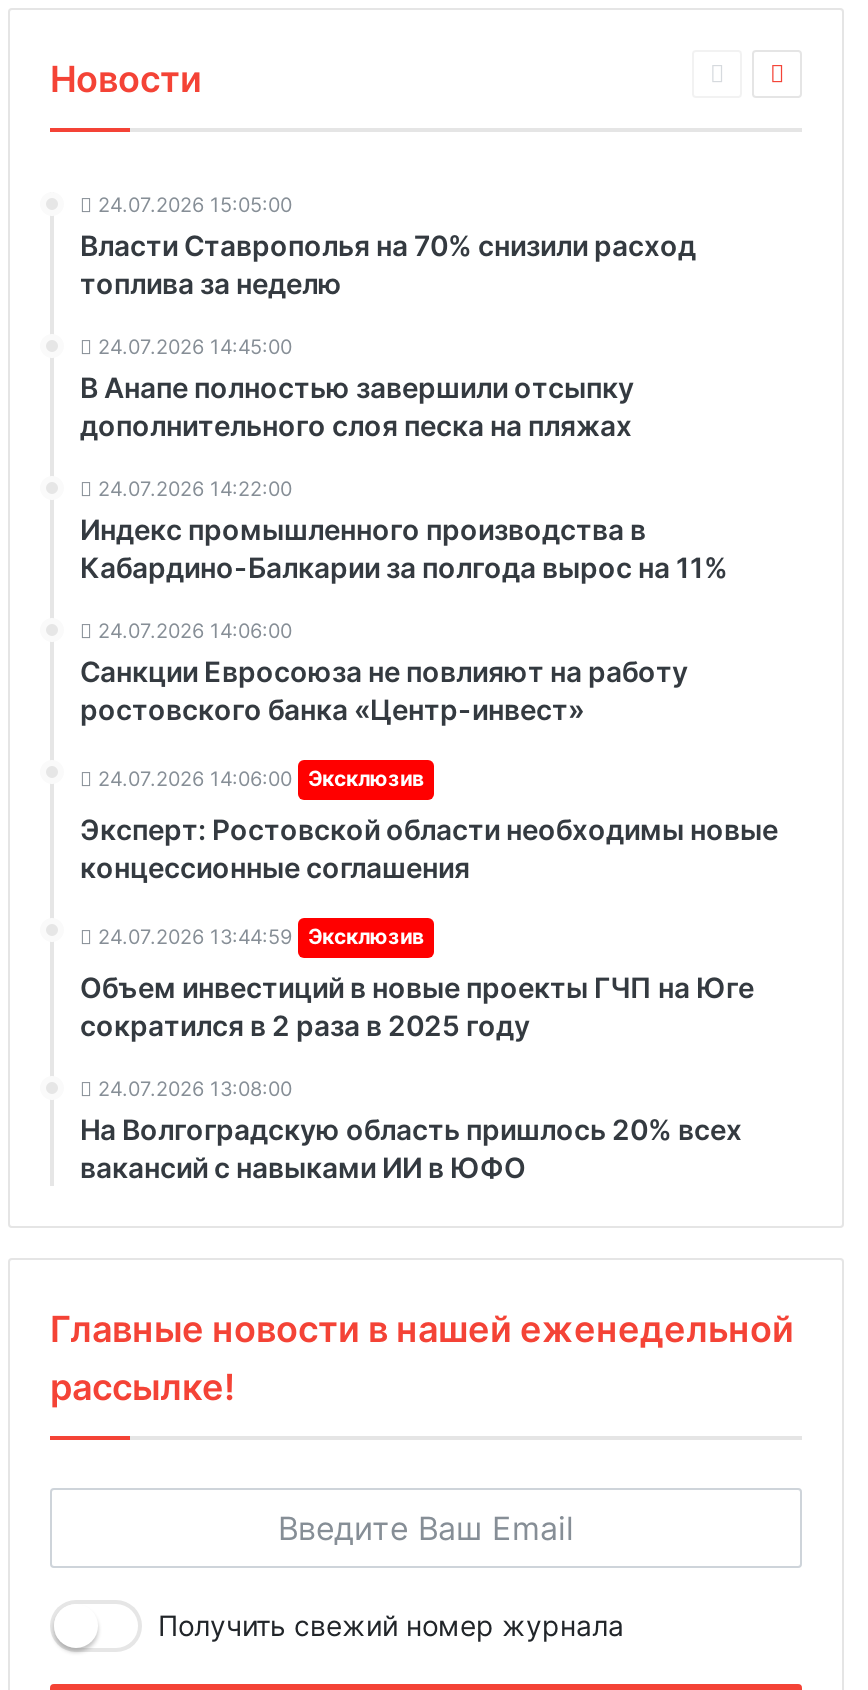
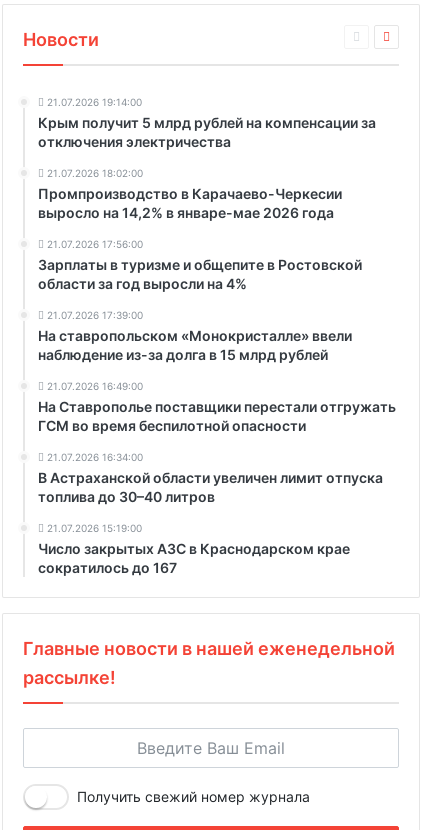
[80,191,778,1183] 24.07.2026 15:05:00 | Власти Ставрополья на 70% снизили расход | топлива за неделю | 24.07.2026 14:45:00 | В Анапе полностью завершили отсыпку | дополнительного слоя песка на пляжах | 24.07.2026 14:22:00 | Индекс промышленного производства в | Кабардино-Балкарии за полгода вырос на 11% | 24.07.2026 14:06:00 | Санкции Евросоюза не повлияют на работу | ростовского банка «Центр-инвест» | 24.07.2026 14:06:00 | Эксклюзив | Эксперт: Ростовской области необходимы новые | концессионные соглашения | 24.07.2026 13:44:59 | Эксклюзив | Объем инвестиций в новые проекты ГЧП на Юге | сократился в 2 раза в 2025 году | 24.07.2026 13:08:00 | На Волгоградскую область пришлось 20% всех | вакансий с навыками ИИ в ЮФО -> [38,95,396,575] 21.07.2026 19:14:00 | Крым получит 5 млрд рублей на компенсации за | отключения электричества | 21.07.2026 18:02:00 | Промпроизводство в Карачаево-Черкесии | выросло на 14,2% в январе-мае 2026 года | 21.07.2026 17:56:00 | Зарплаты в туризме и общепите в Ростовской | области за год выросли на 4% | 21.07.2026 17:39:00 | На ставропольском «Монокристалле» ввели | наблюдение из-за долга в 15 млрд рублей | 21.07.2026 16:49:00 | На Ставрополье поставщики перестали отгружать | ГСМ во время беспилотной опасности | 21.07.2026 16:34:00 | В Астраханской области увеличен лимит отпуска | топлива до 30–40 литров | 21.07.2026 15:19:00 | Число закрытых АЗС в Краснодарском крае | сократилось до 167

